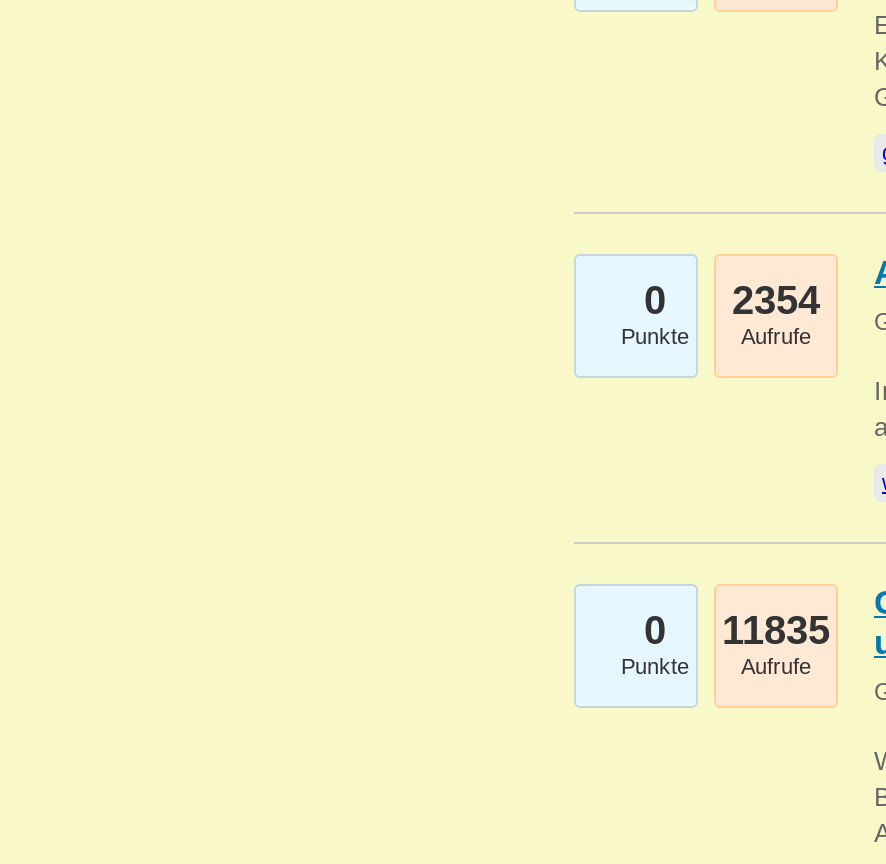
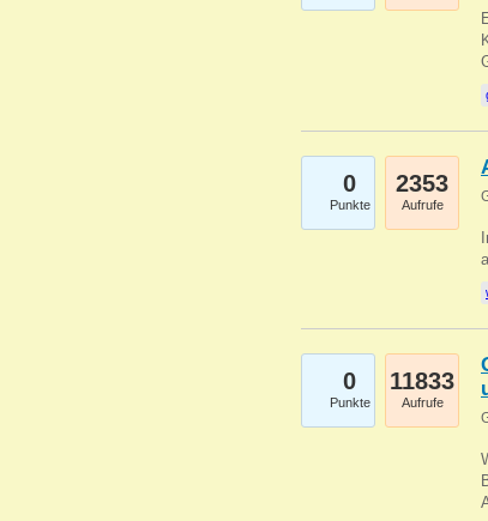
[732,278,820,322] 2354 -> [396,170,448,196] 2353
[722,608,830,652] 11835 -> [390,368,454,394] 11833

